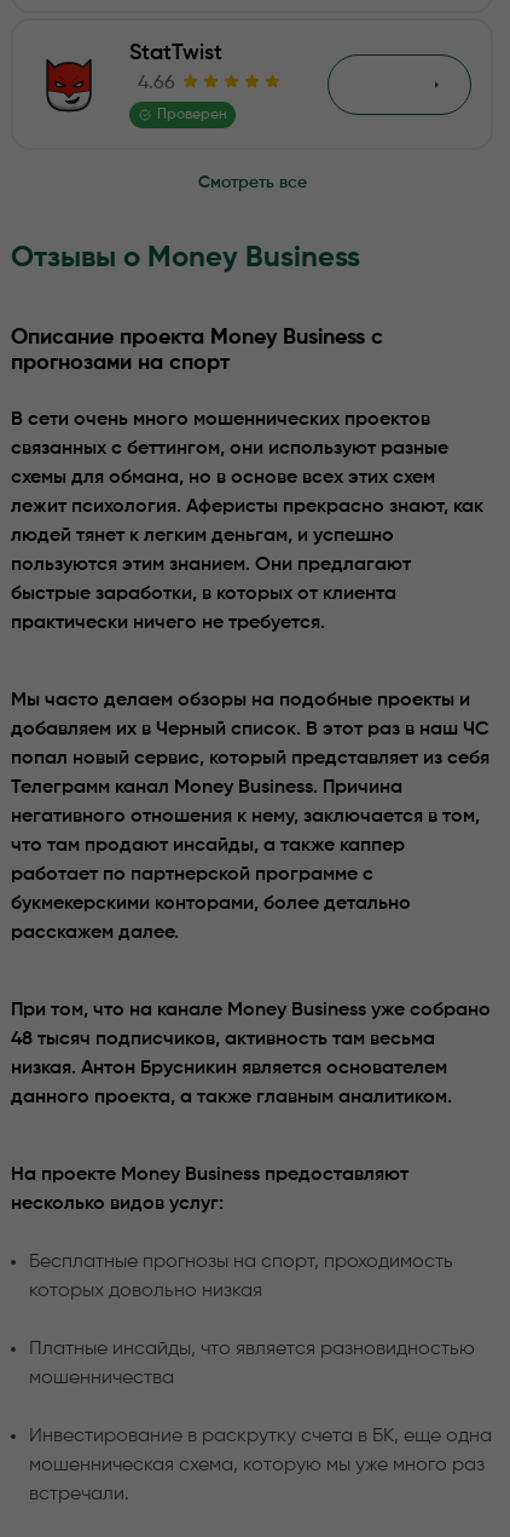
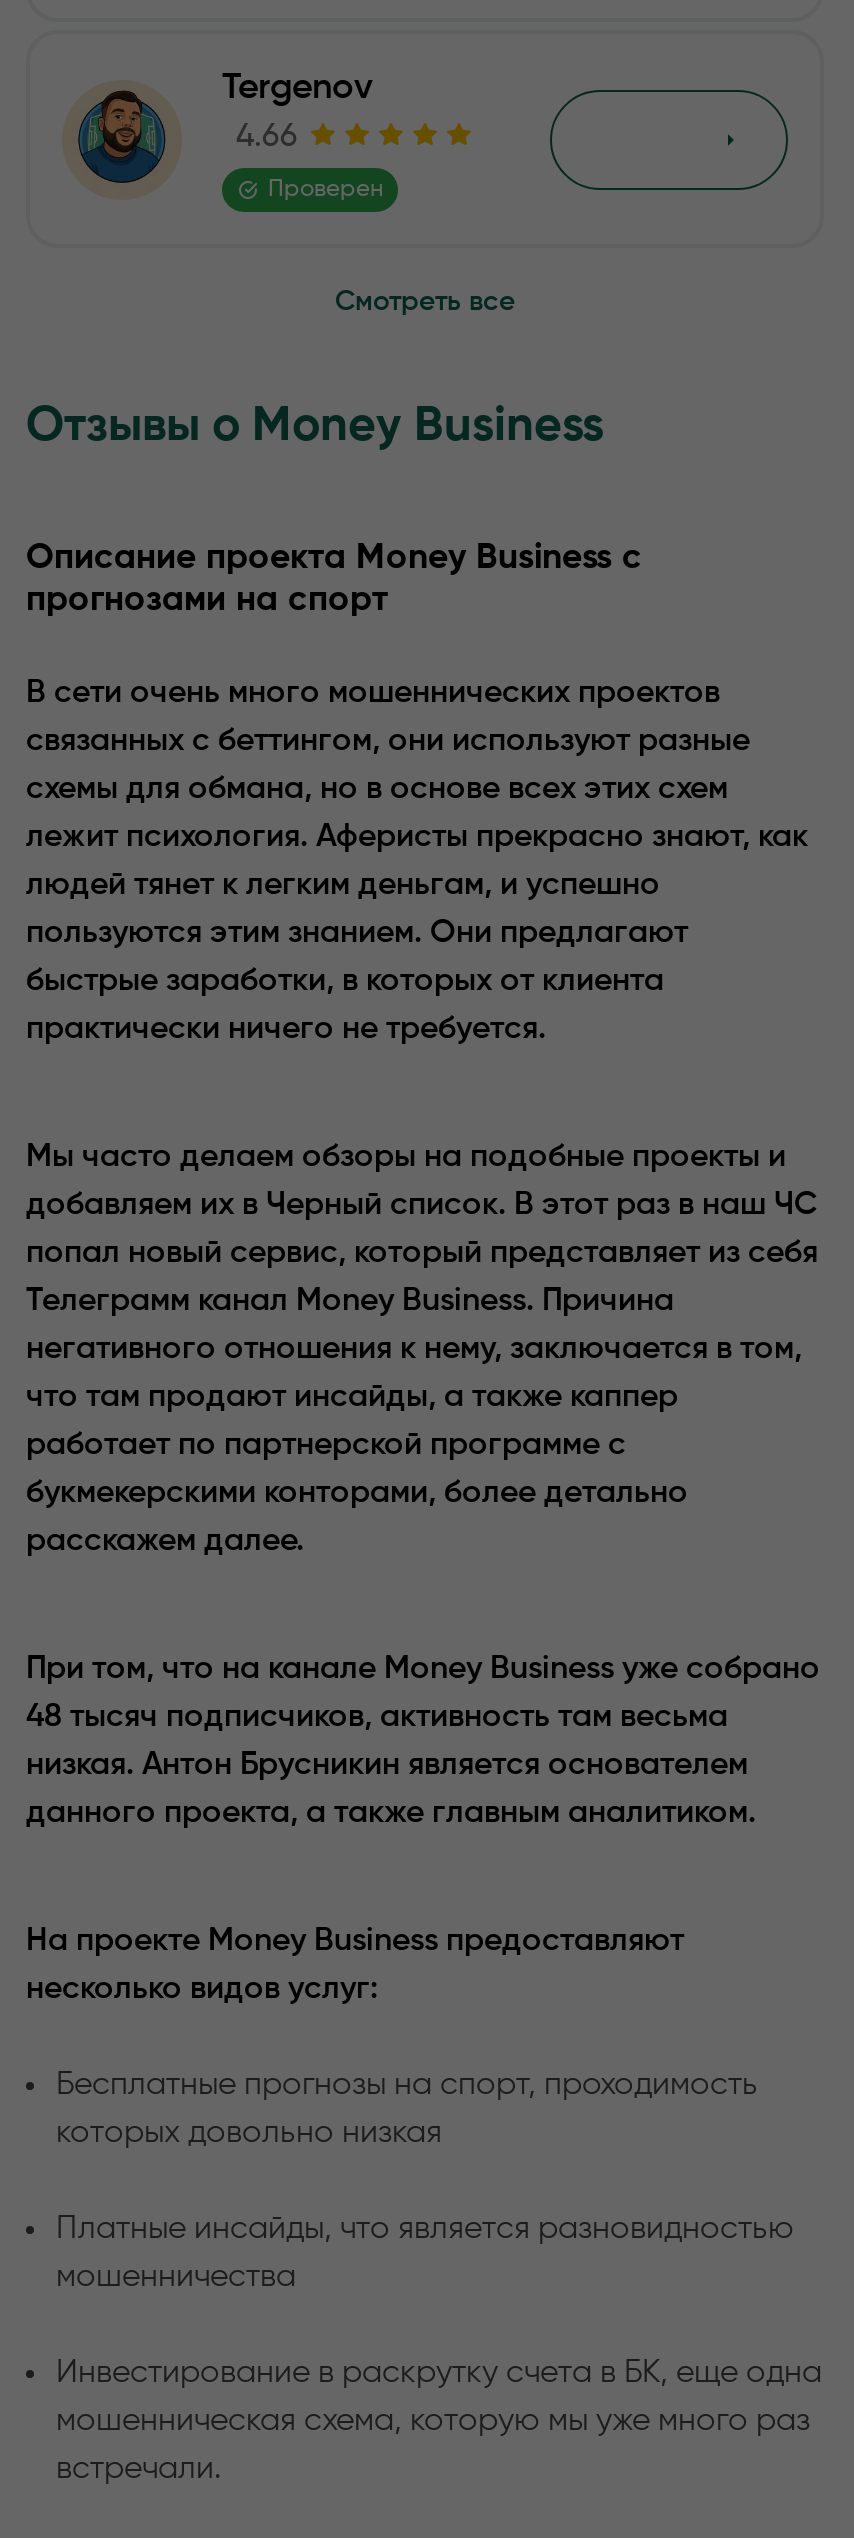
[34,43,222,120] [image] | StatTwist -> [62,71,372,200] [image] | Tergenov

